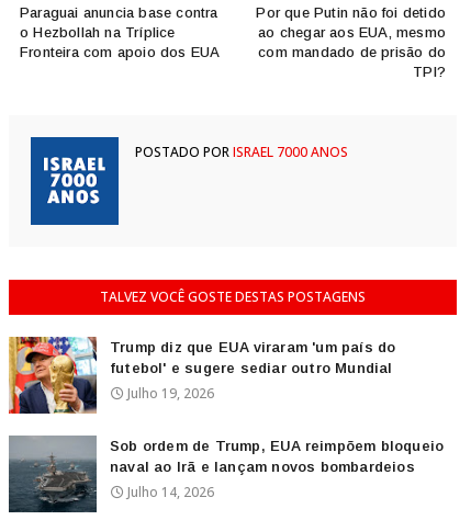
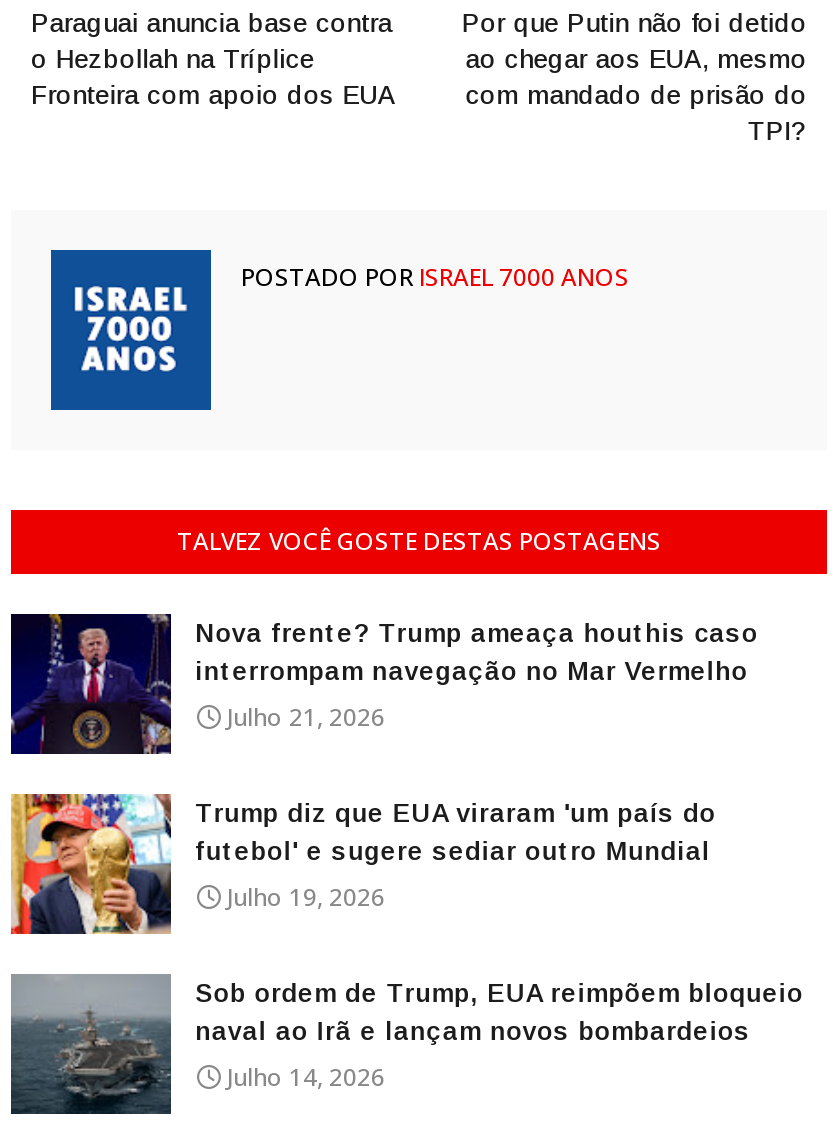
none -> [9,612,758,756] [image] | Nova frente? Trump ameaça houthis caso | interrompam navegação no Mar Vermelho | Julho 21, 2026

